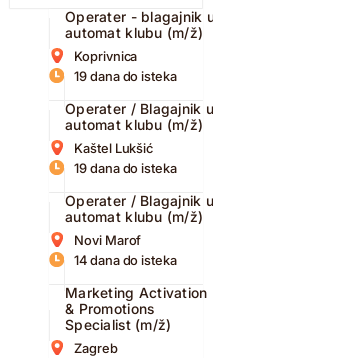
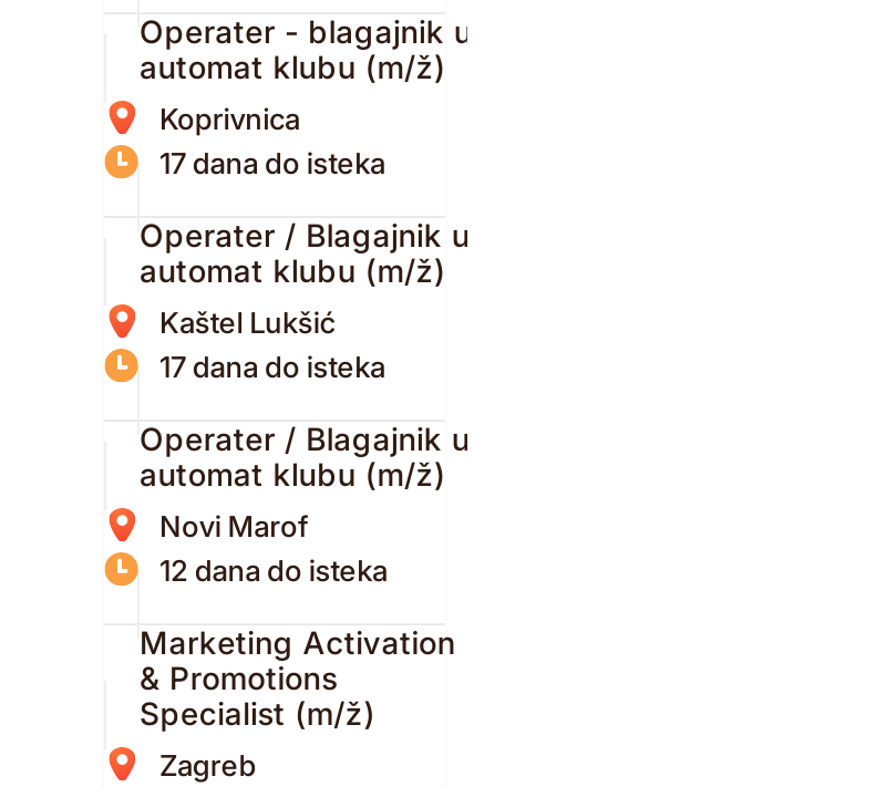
[74,68,177,84] 19 dana do isteka -> [159,145,385,181] 17 dana do isteka
[74,160,177,176] 19 dana do isteka -> [159,349,385,385] 17 dana do isteka
[74,252,177,268] 14 dana do isteka -> [159,553,388,588] 12 dana do isteka

